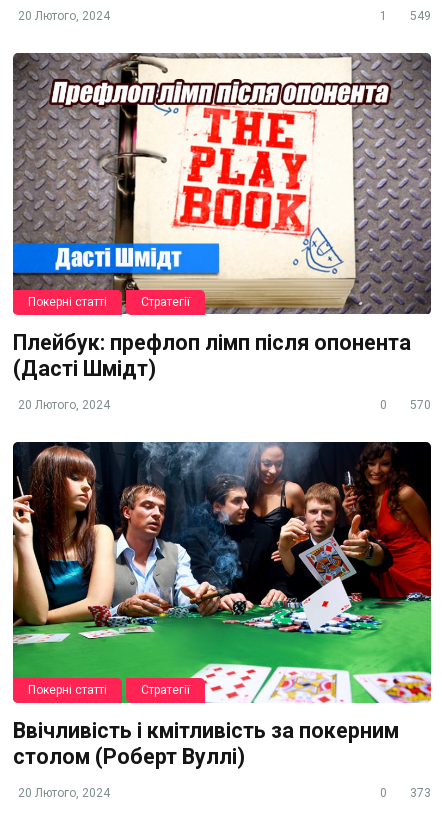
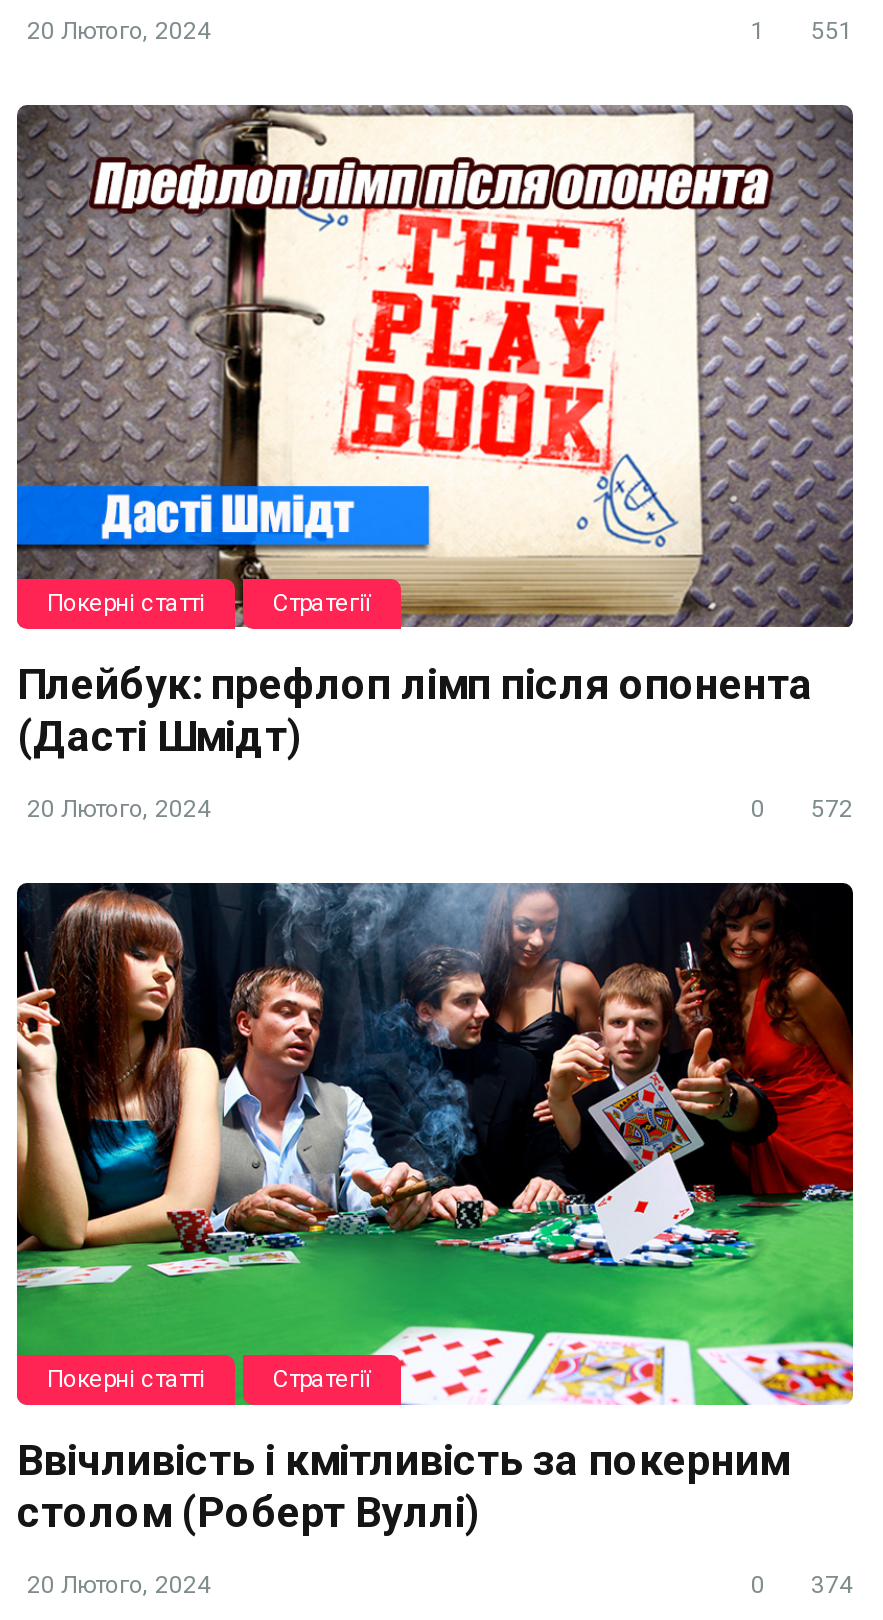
[380,9,431,23] 1 549 -> [751,18,853,46] 1 551
[380,397,431,411] 0 570 -> [751,794,853,822] 0 572
[380,786,431,800] 0 373 -> [751,1571,853,1599] 0 374

